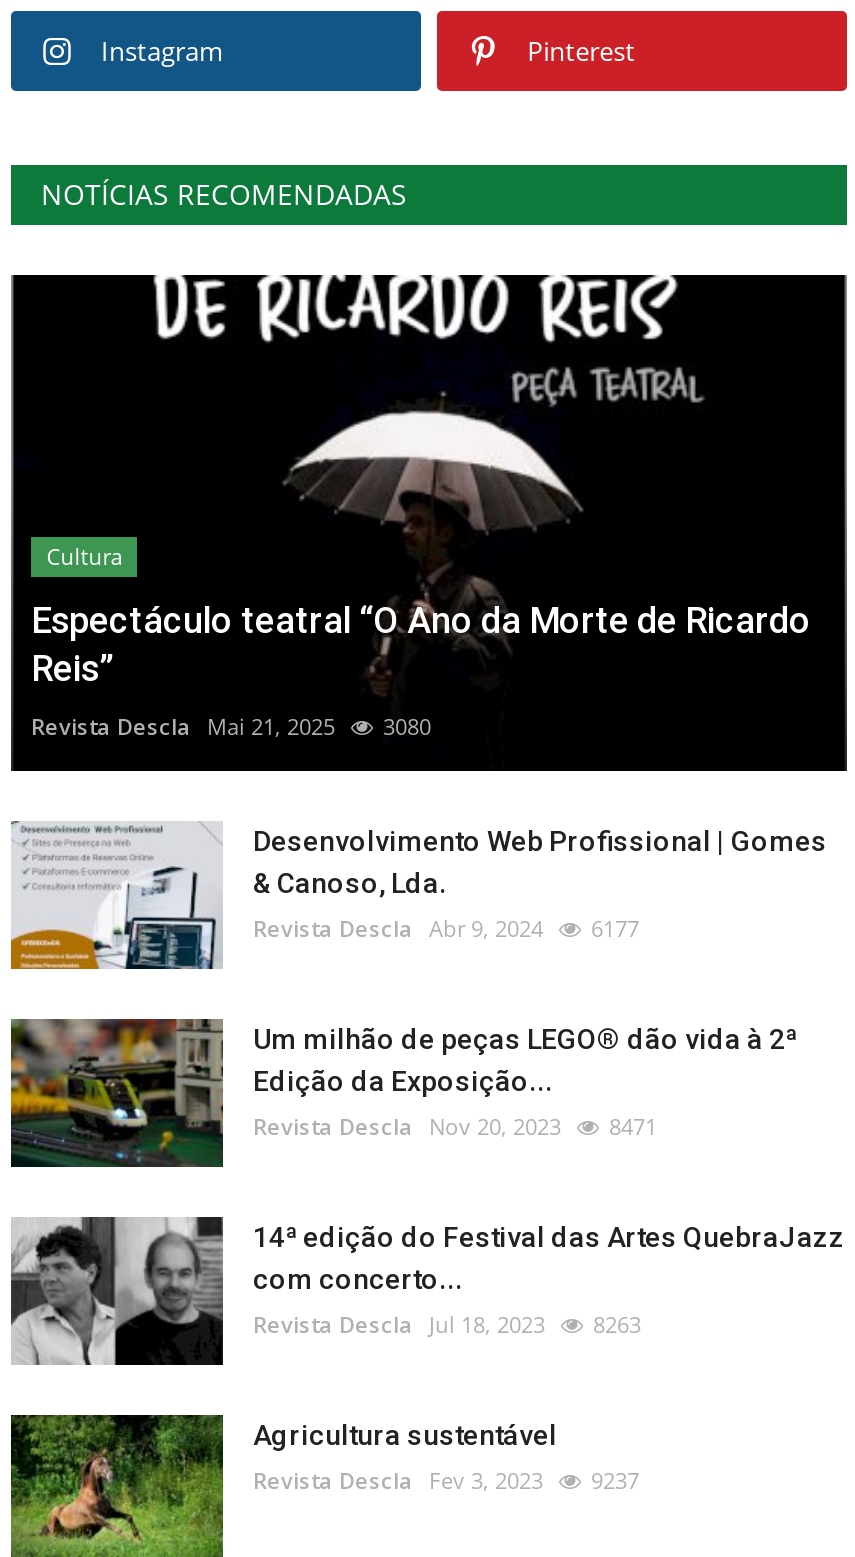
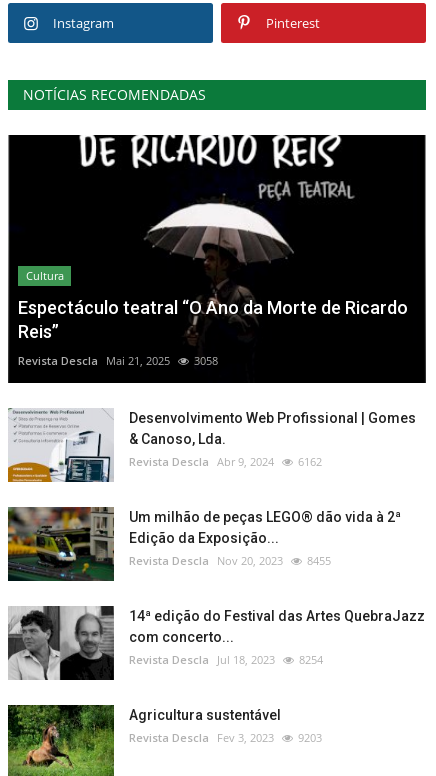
[31,711,431,741] Revista Descla Mai 21, 2025 3080 -> [18,353,218,368] Revista Descla Mai 21, 2025 3058
[253,913,639,943] Revista Descla Abr 9, 2024 6177 -> [129,454,322,469] Revista Descla Abr 9, 2024 6162
[253,1111,657,1141] Revista Descla Nov 20, 2023 8471 -> [129,553,331,568] Revista Descla Nov 20, 2023 8455
[253,1309,641,1339] Revista Descla Jul 18, 2023 8263 -> [129,652,323,667] Revista Descla Jul 18, 2023 8254
[253,1465,639,1495] Revista Descla Fev 3, 2023 9237 -> [129,730,322,745] Revista Descla Fev 3, 2023 9203

